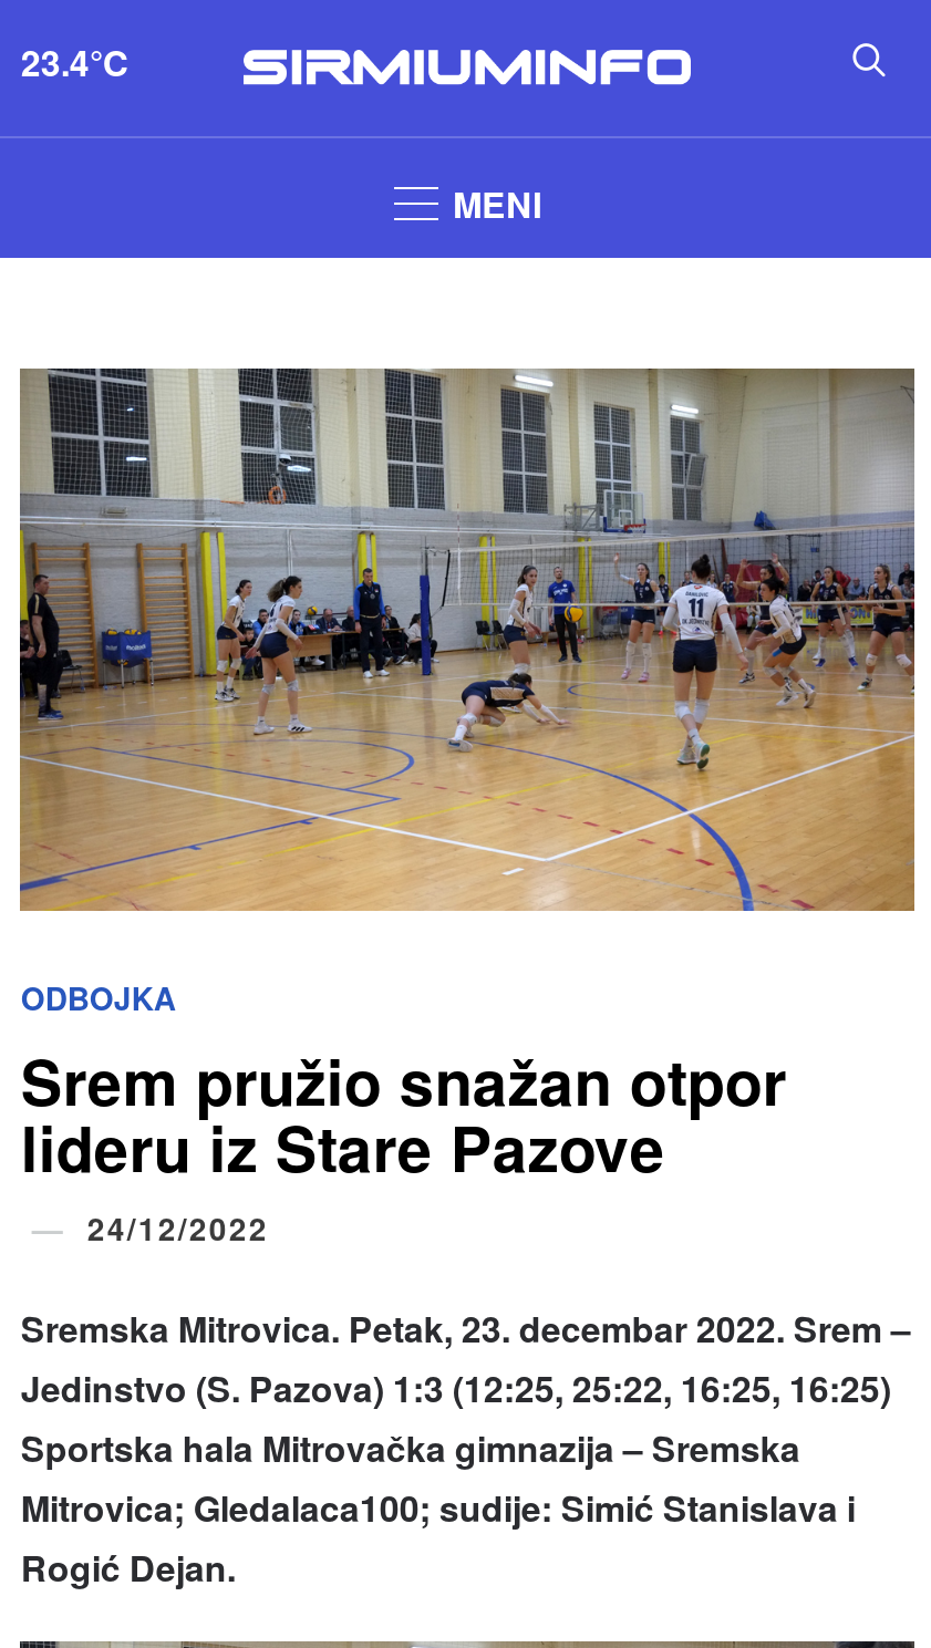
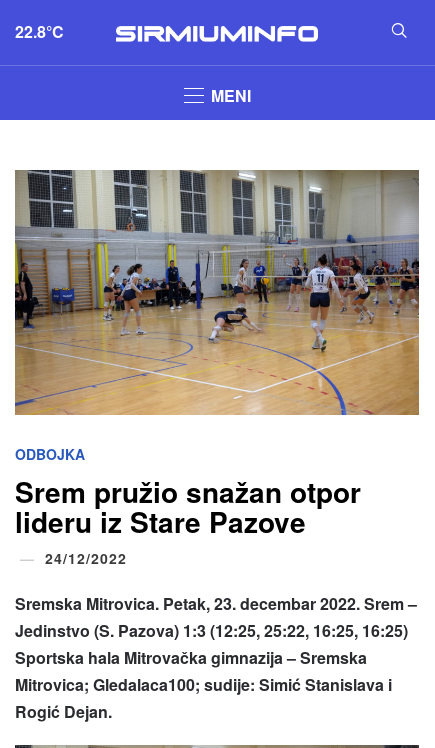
[21,37,129,87] 23.4°C -> [15,20,64,43] 22.8°C

